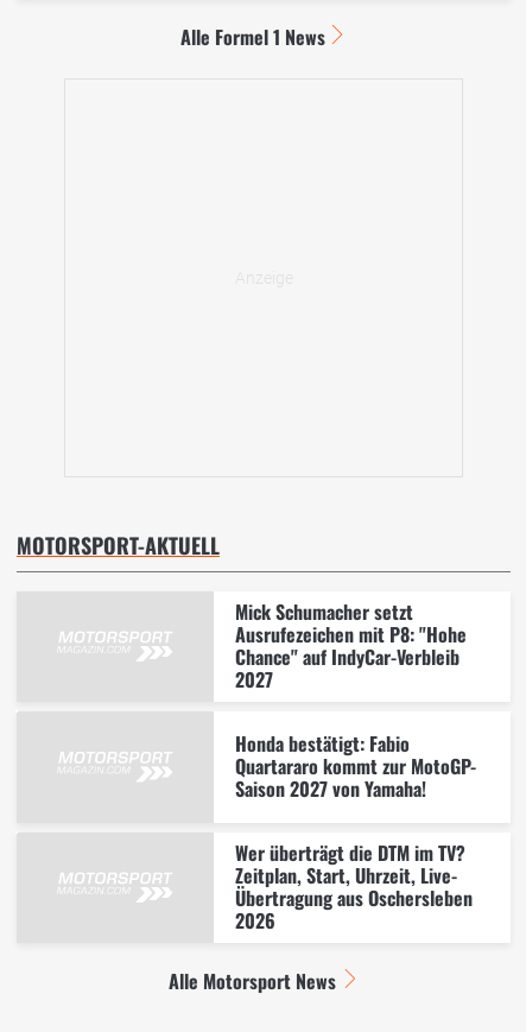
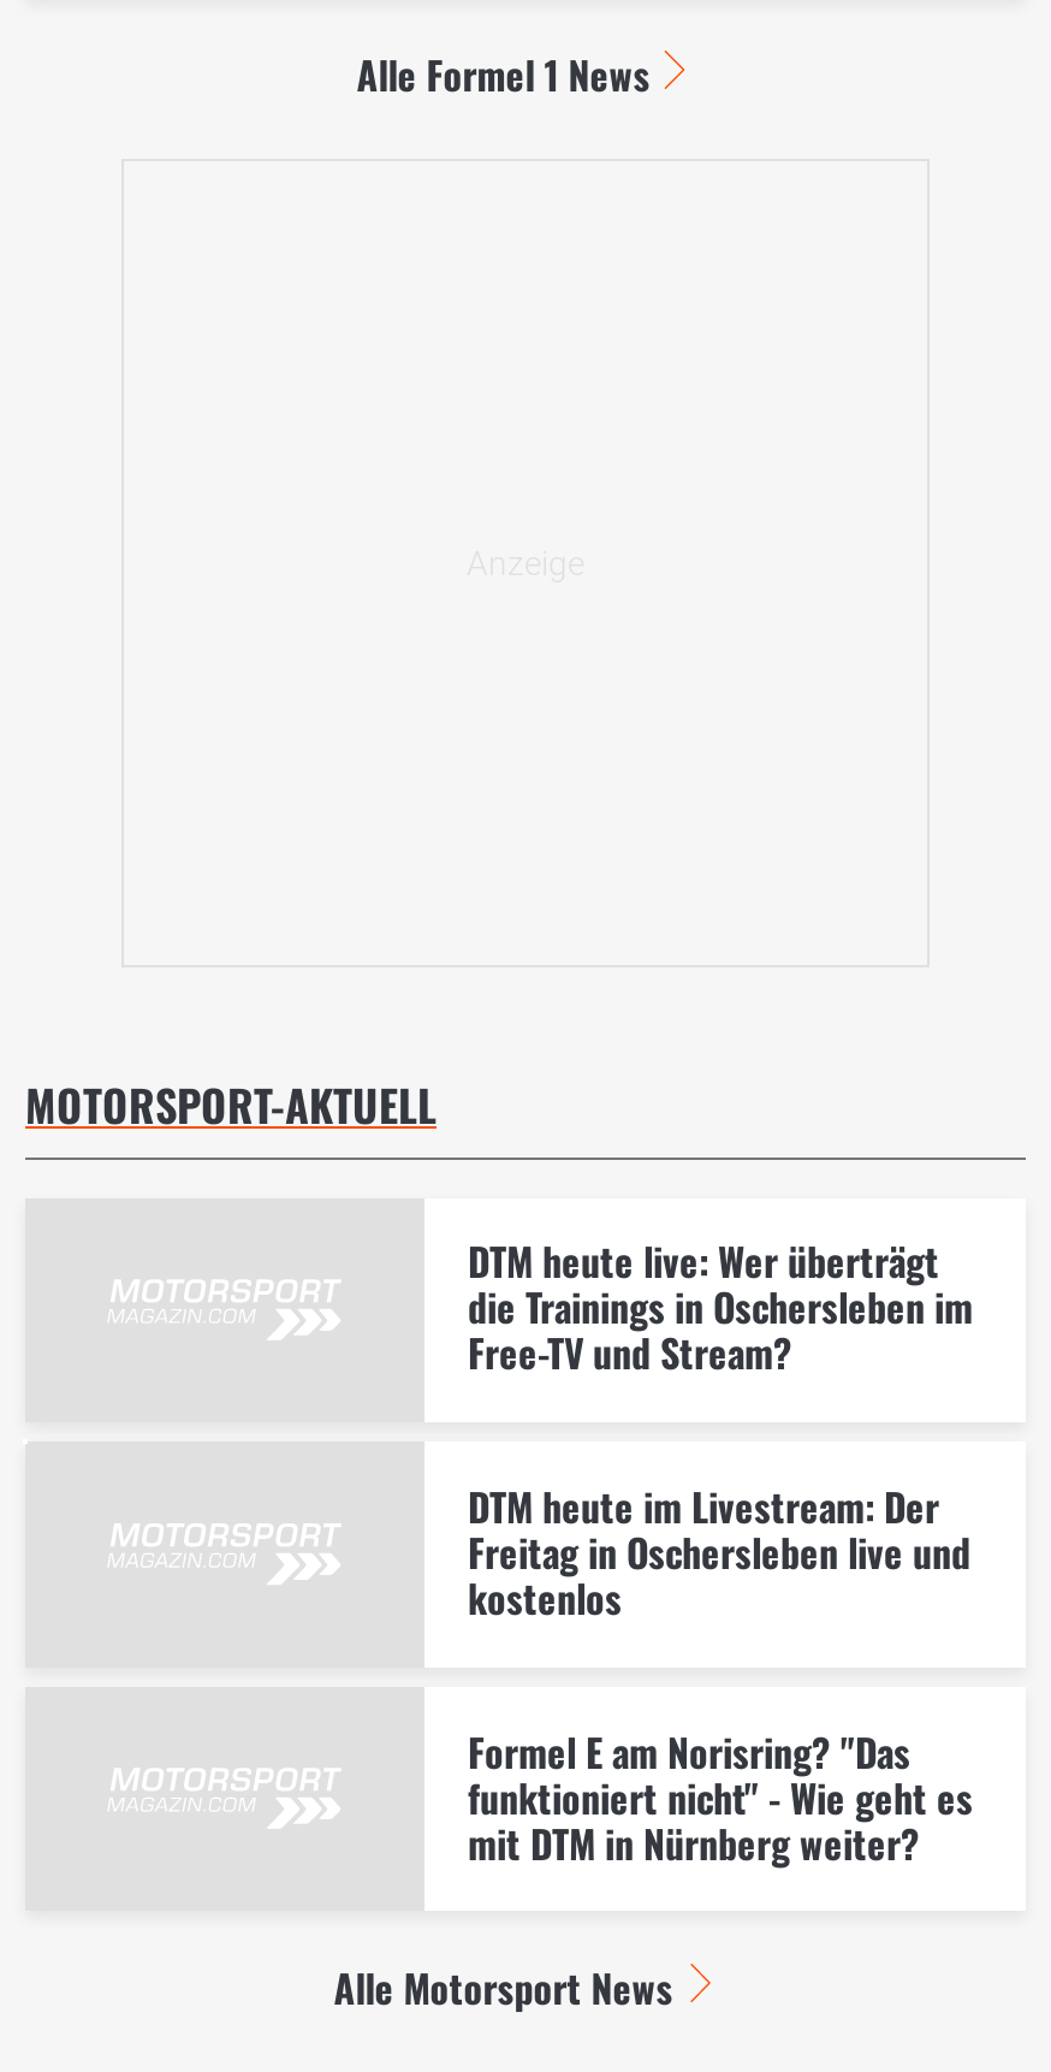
[235,597,467,693] Mick Schumacher setzt | Ausrufezeichen mit P8: "Hohe | Chance" auf IndyCar-Verbleib | 2027 -> [468,1233,973,1382] DTM heute live: Wer überträgt | die Trainings in Oschersleben im | Free-TV und Stream?
[235,729,476,803] Honda bestätigt: Fabio | Quartararo kommt zur MotoGP- | Saison 2027 von Yamaha! -> [468,1478,970,1627] DTM heute im Livestream: Der | Freitag in Oschersleben live und | kostenlos
[235,839,473,935] Wer überträgt die DTM im TV? | Zeitplan, Start, Uhrzeit, Live- | Übertragung aus Oschersleben | 2026 -> [468,1722,973,1871] Formel E am Norisring? "Das | funktioniert nicht" - Wie geht es | mit DTM in Nürnberg weiter?

